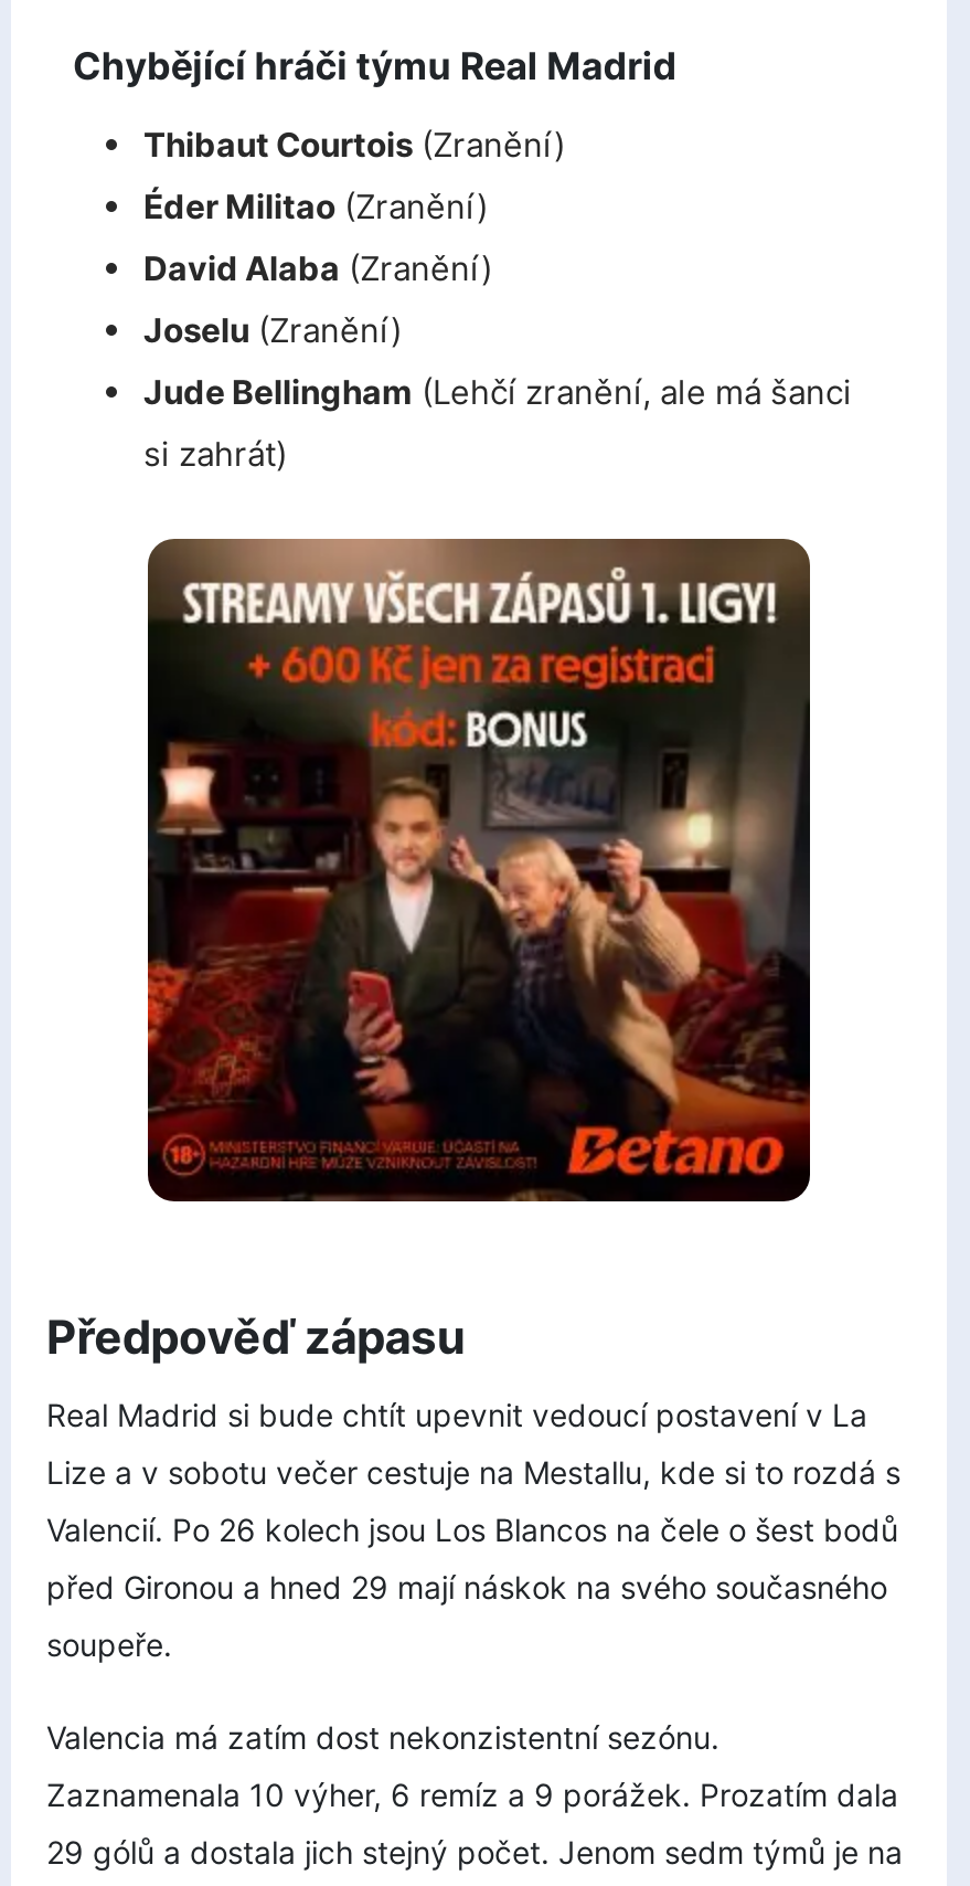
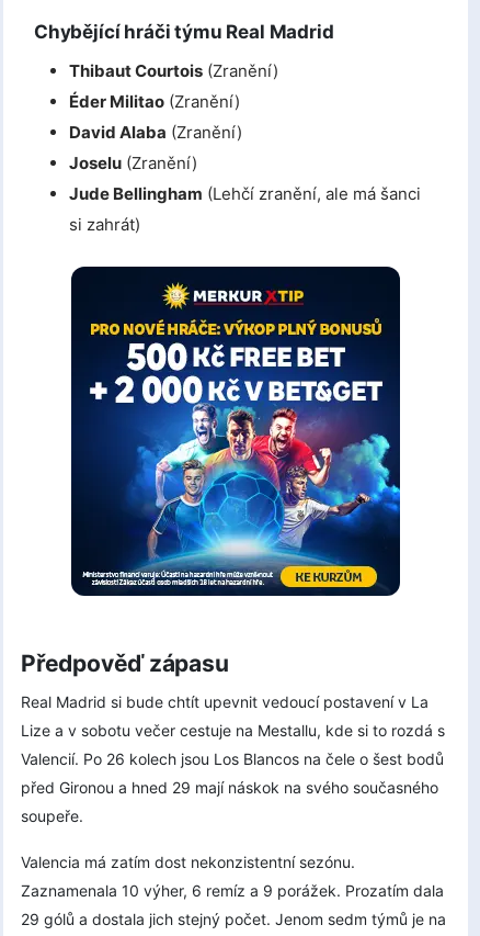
[146,537,812,1204] [image] -> [70,266,401,596] [image]

